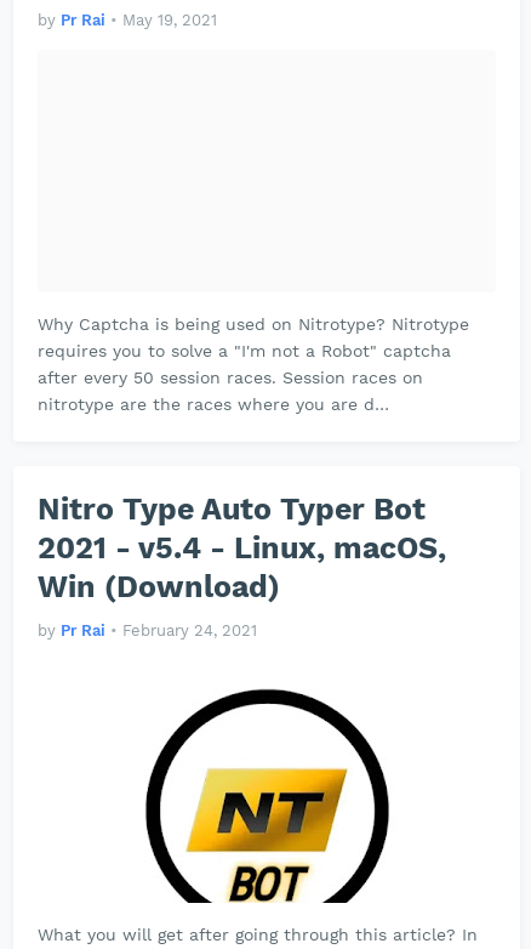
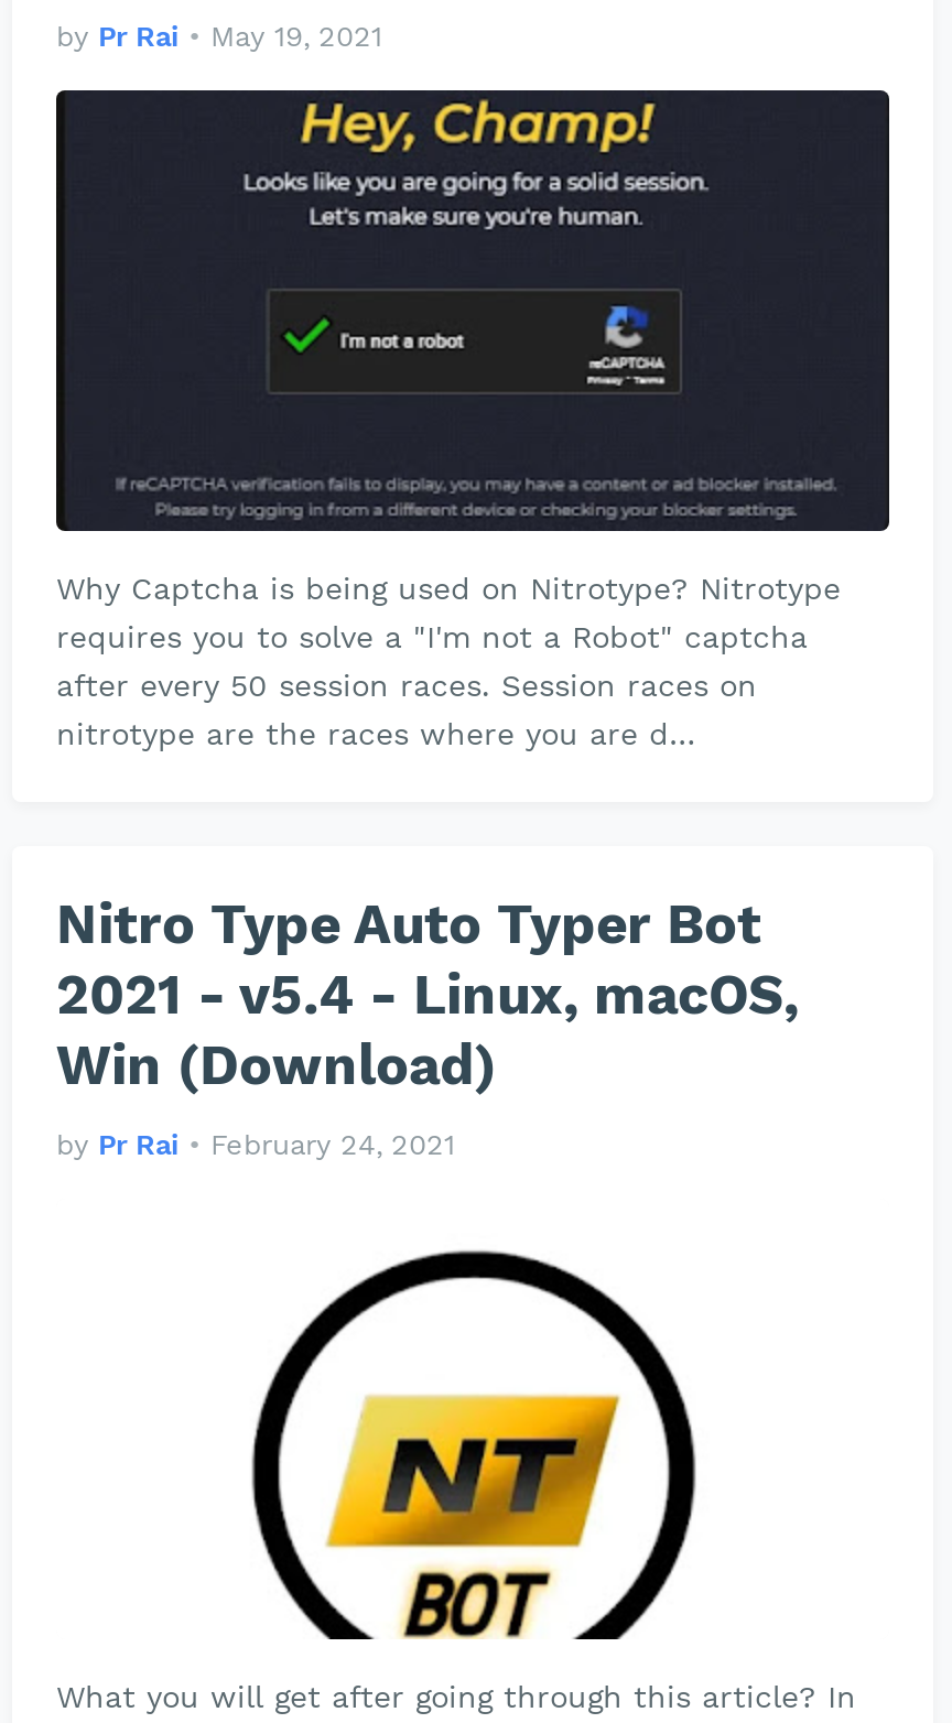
none -> [54,88,891,533] [image]

